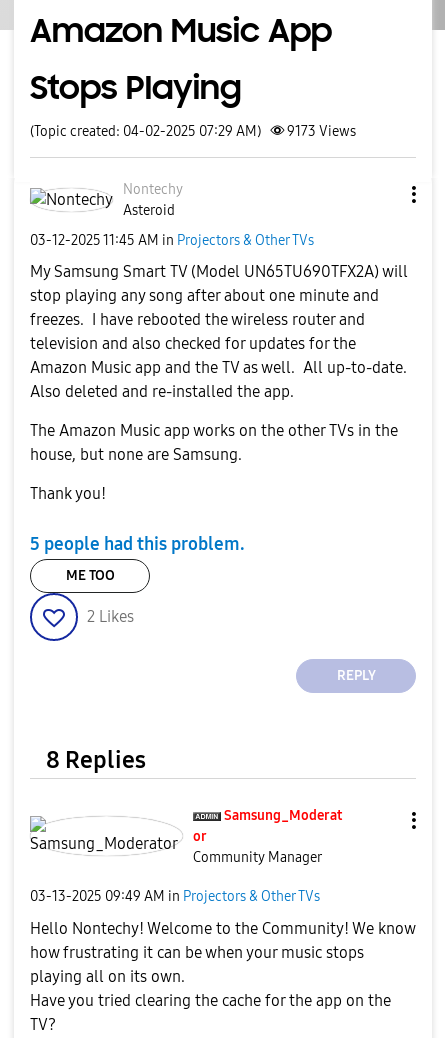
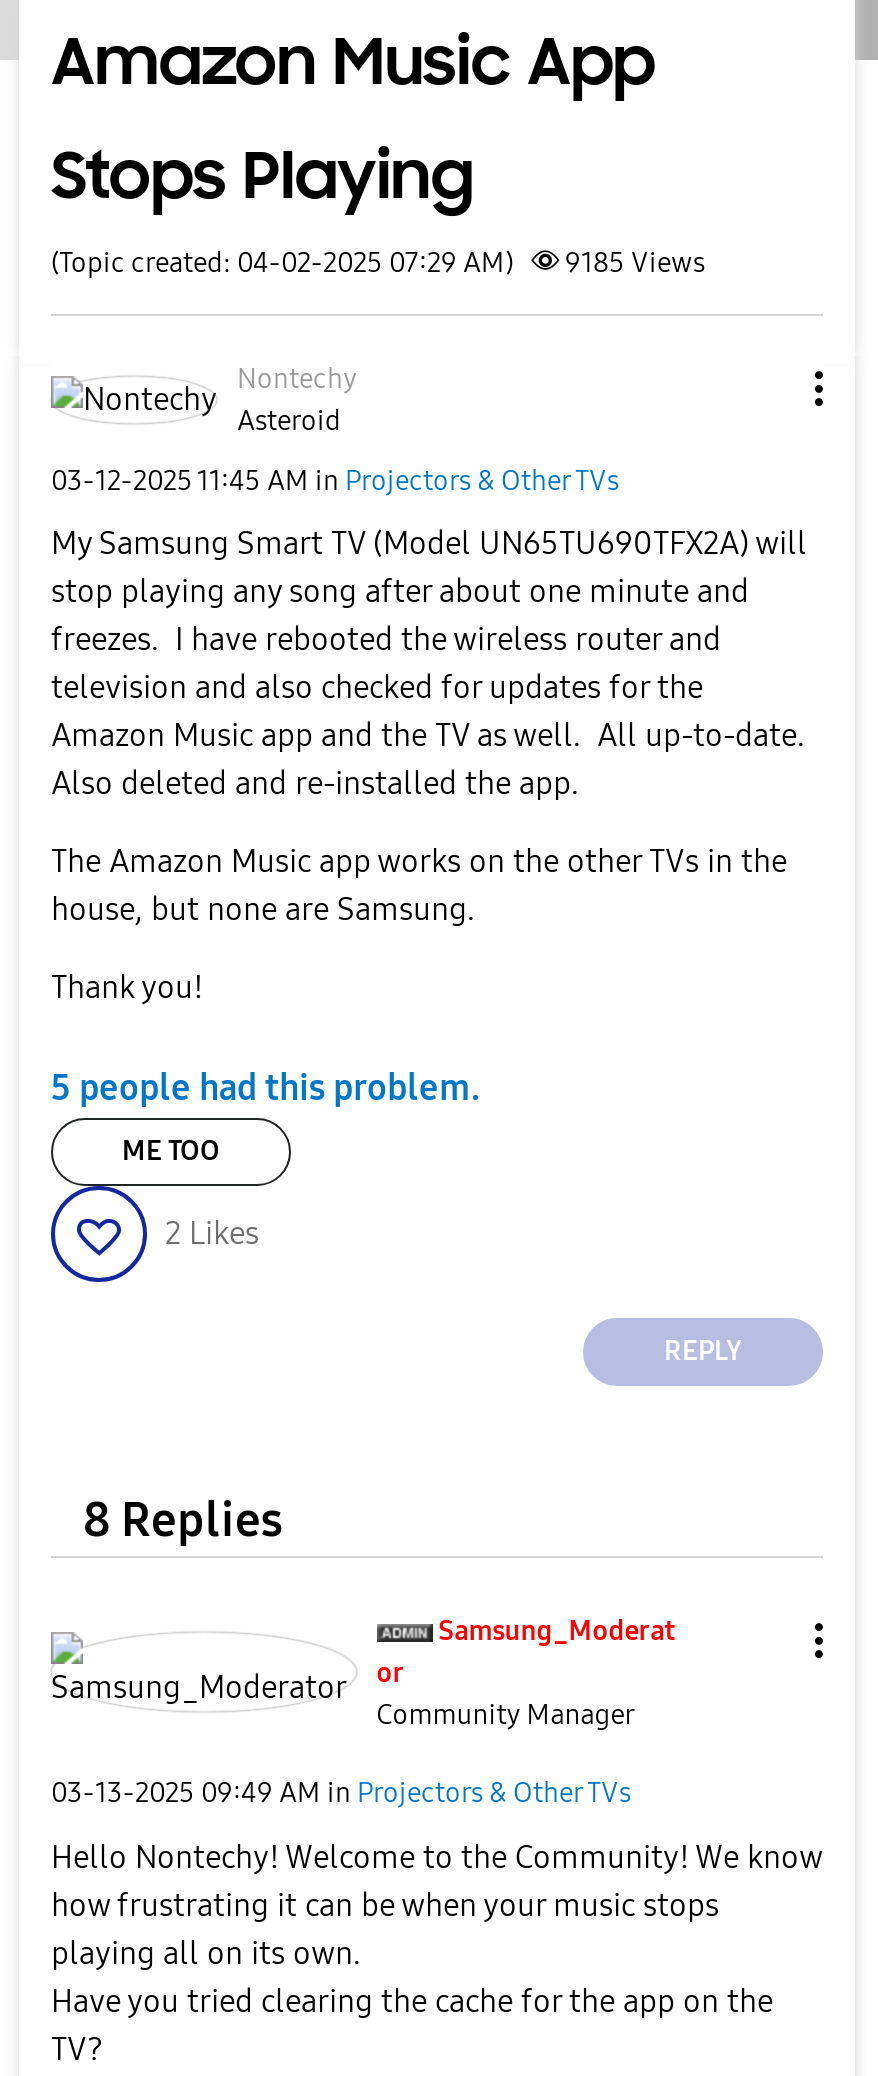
[30,123,356,140] (Topic created: 04-02-2025 07:29 AM) 9173 Views -> [51,246,705,280] (Topic created: 04-02-2025 07:29 AM) 9185 Views

